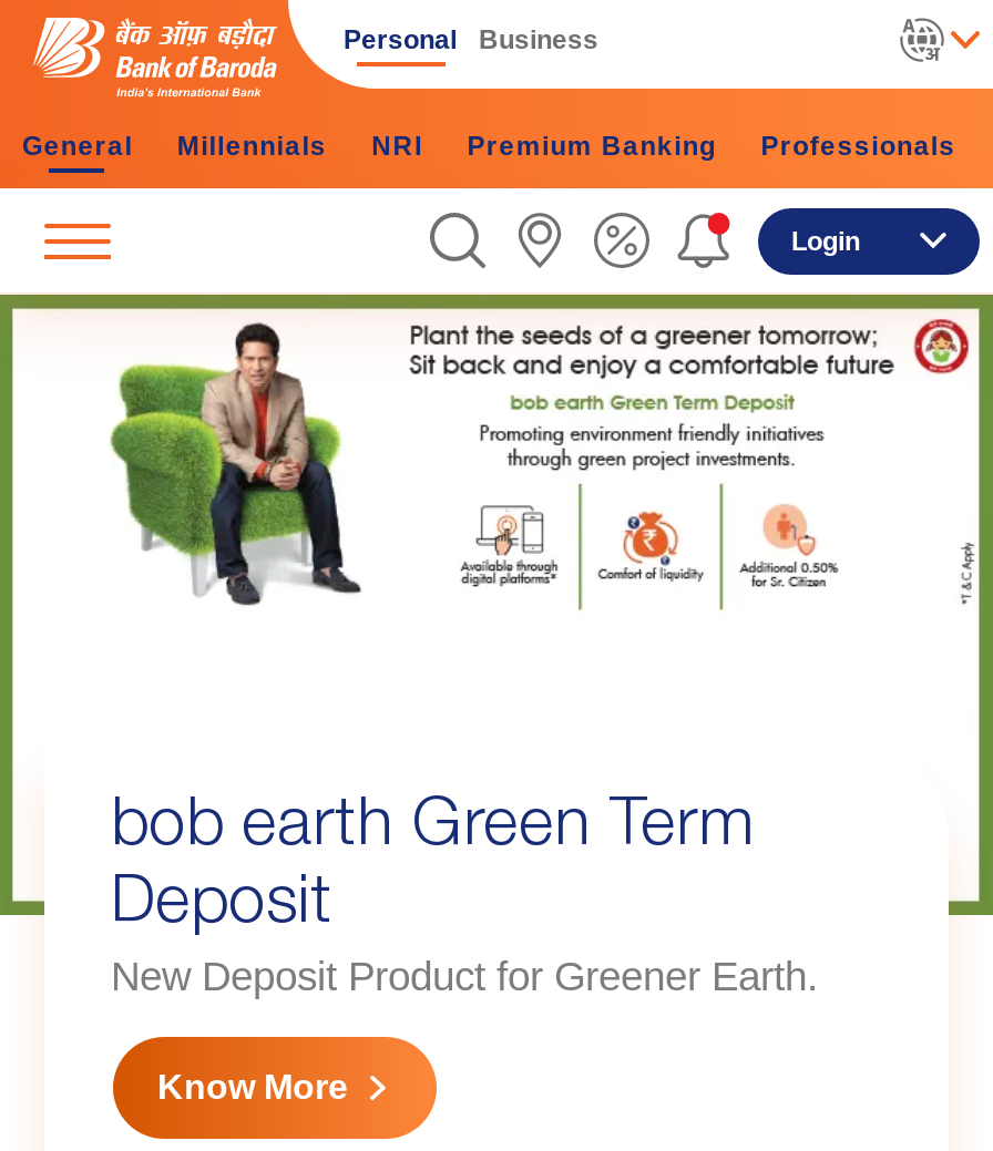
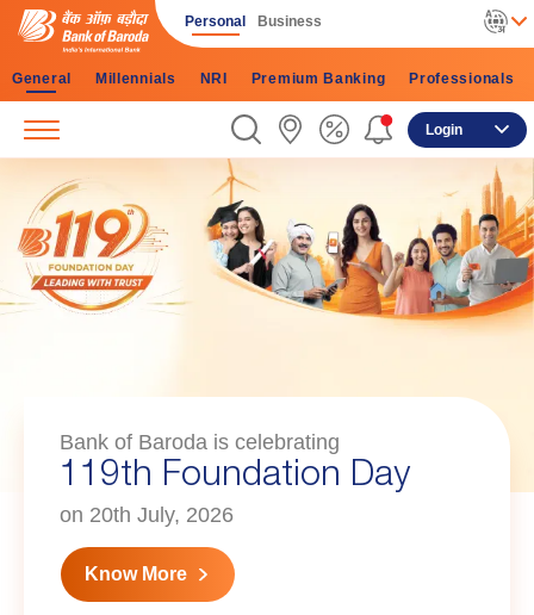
[7,292,986,999] [image] | bob earth Green Term | Deposit | New Deposit Product for Greener Earth. -> [4,159,530,527] [image] | Bank of Baroda is celebrating | 119th Foundation Day | on 20th July, 2026

